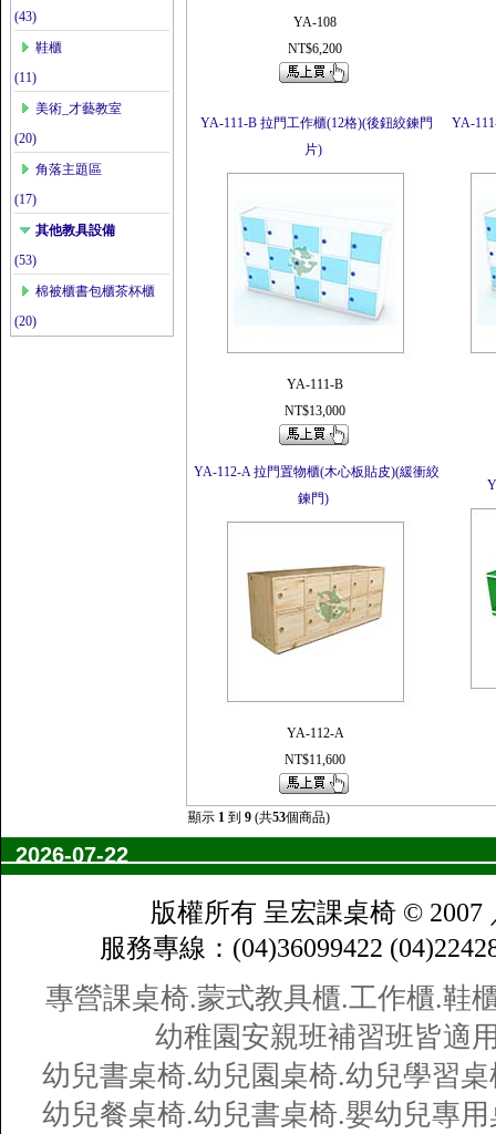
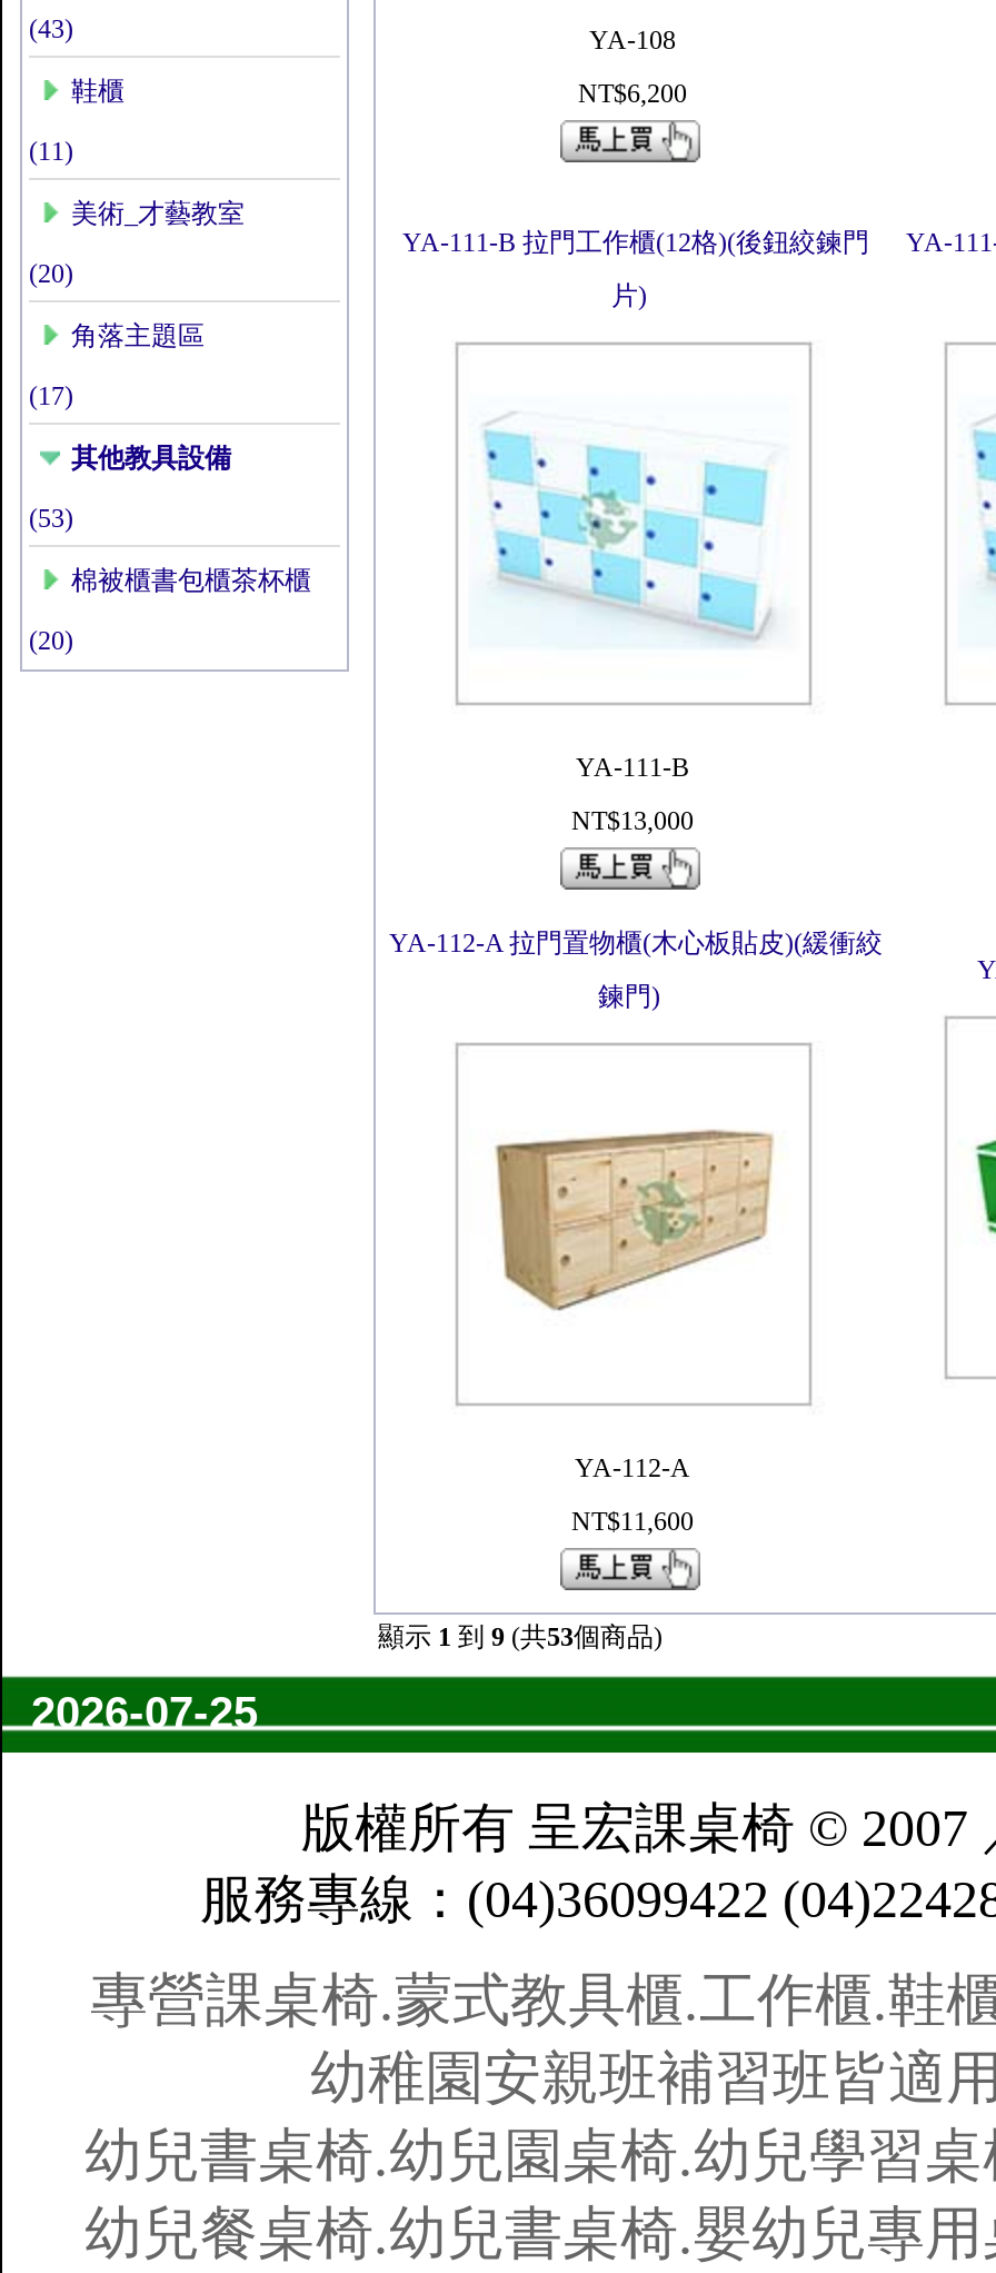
[2,843,142,867] 2026-07-22 -> [4,1688,285,1737] 2026-07-25

